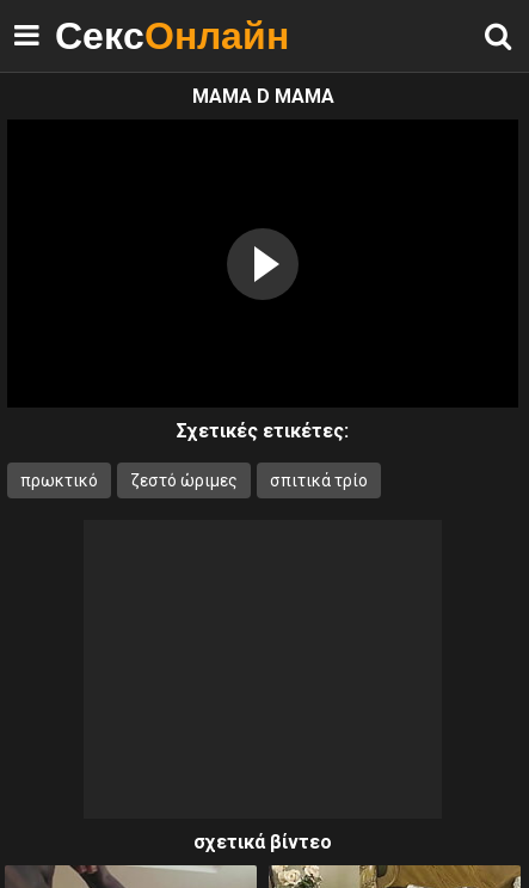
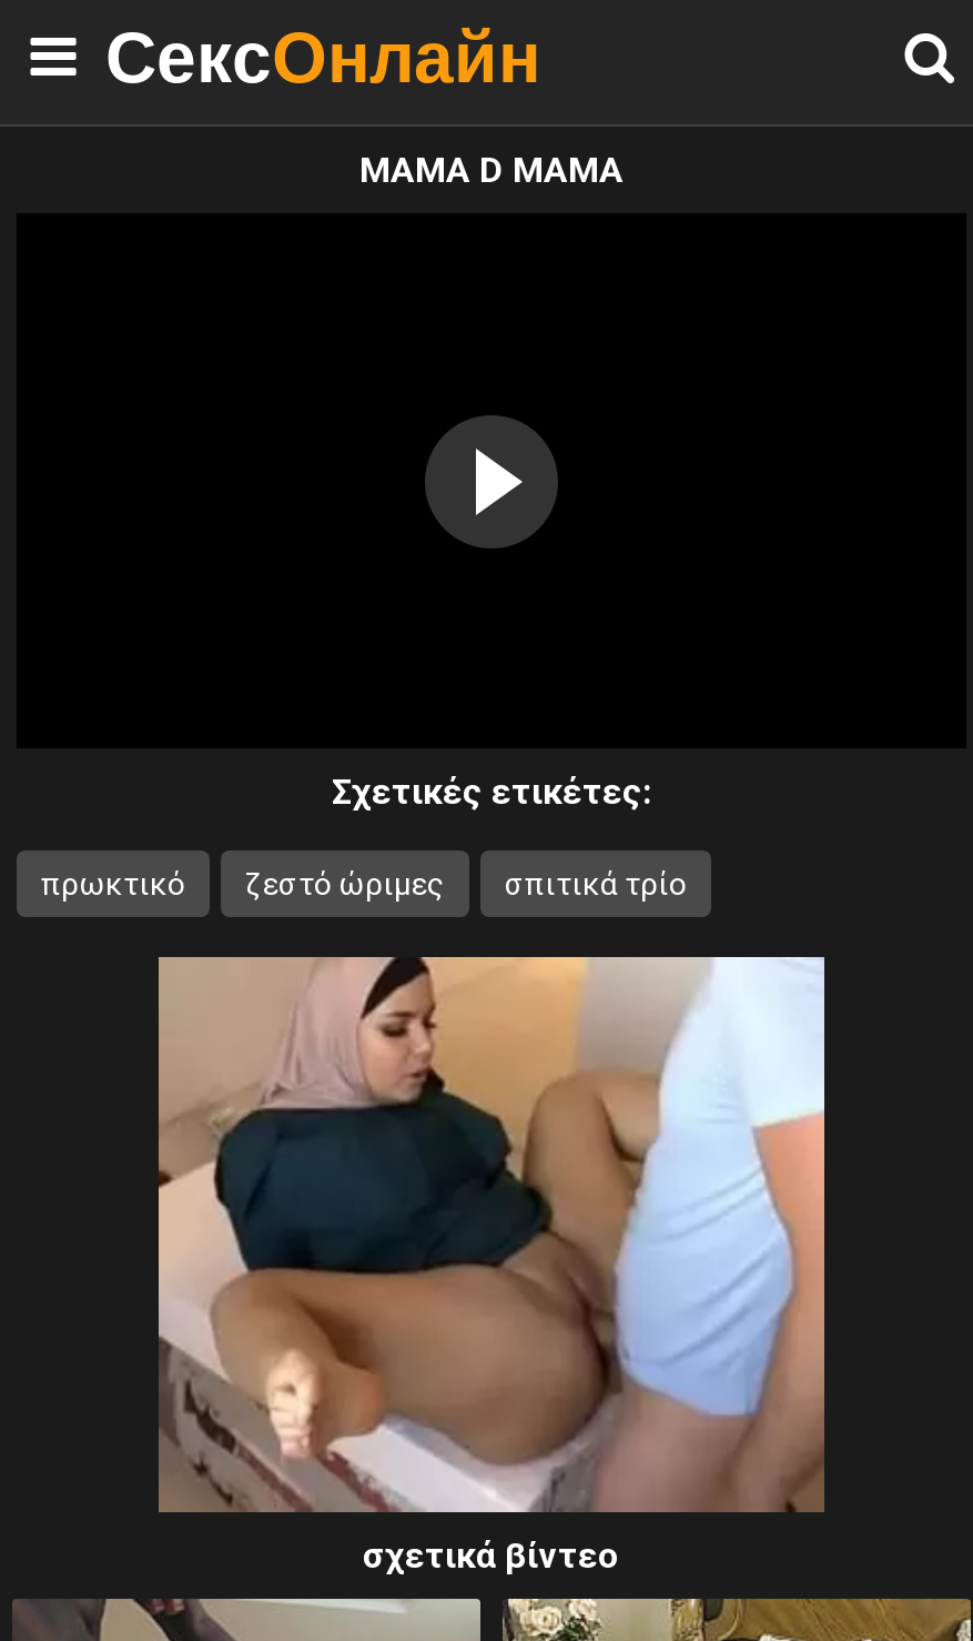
none -> [156,955,827,1514] [image]

